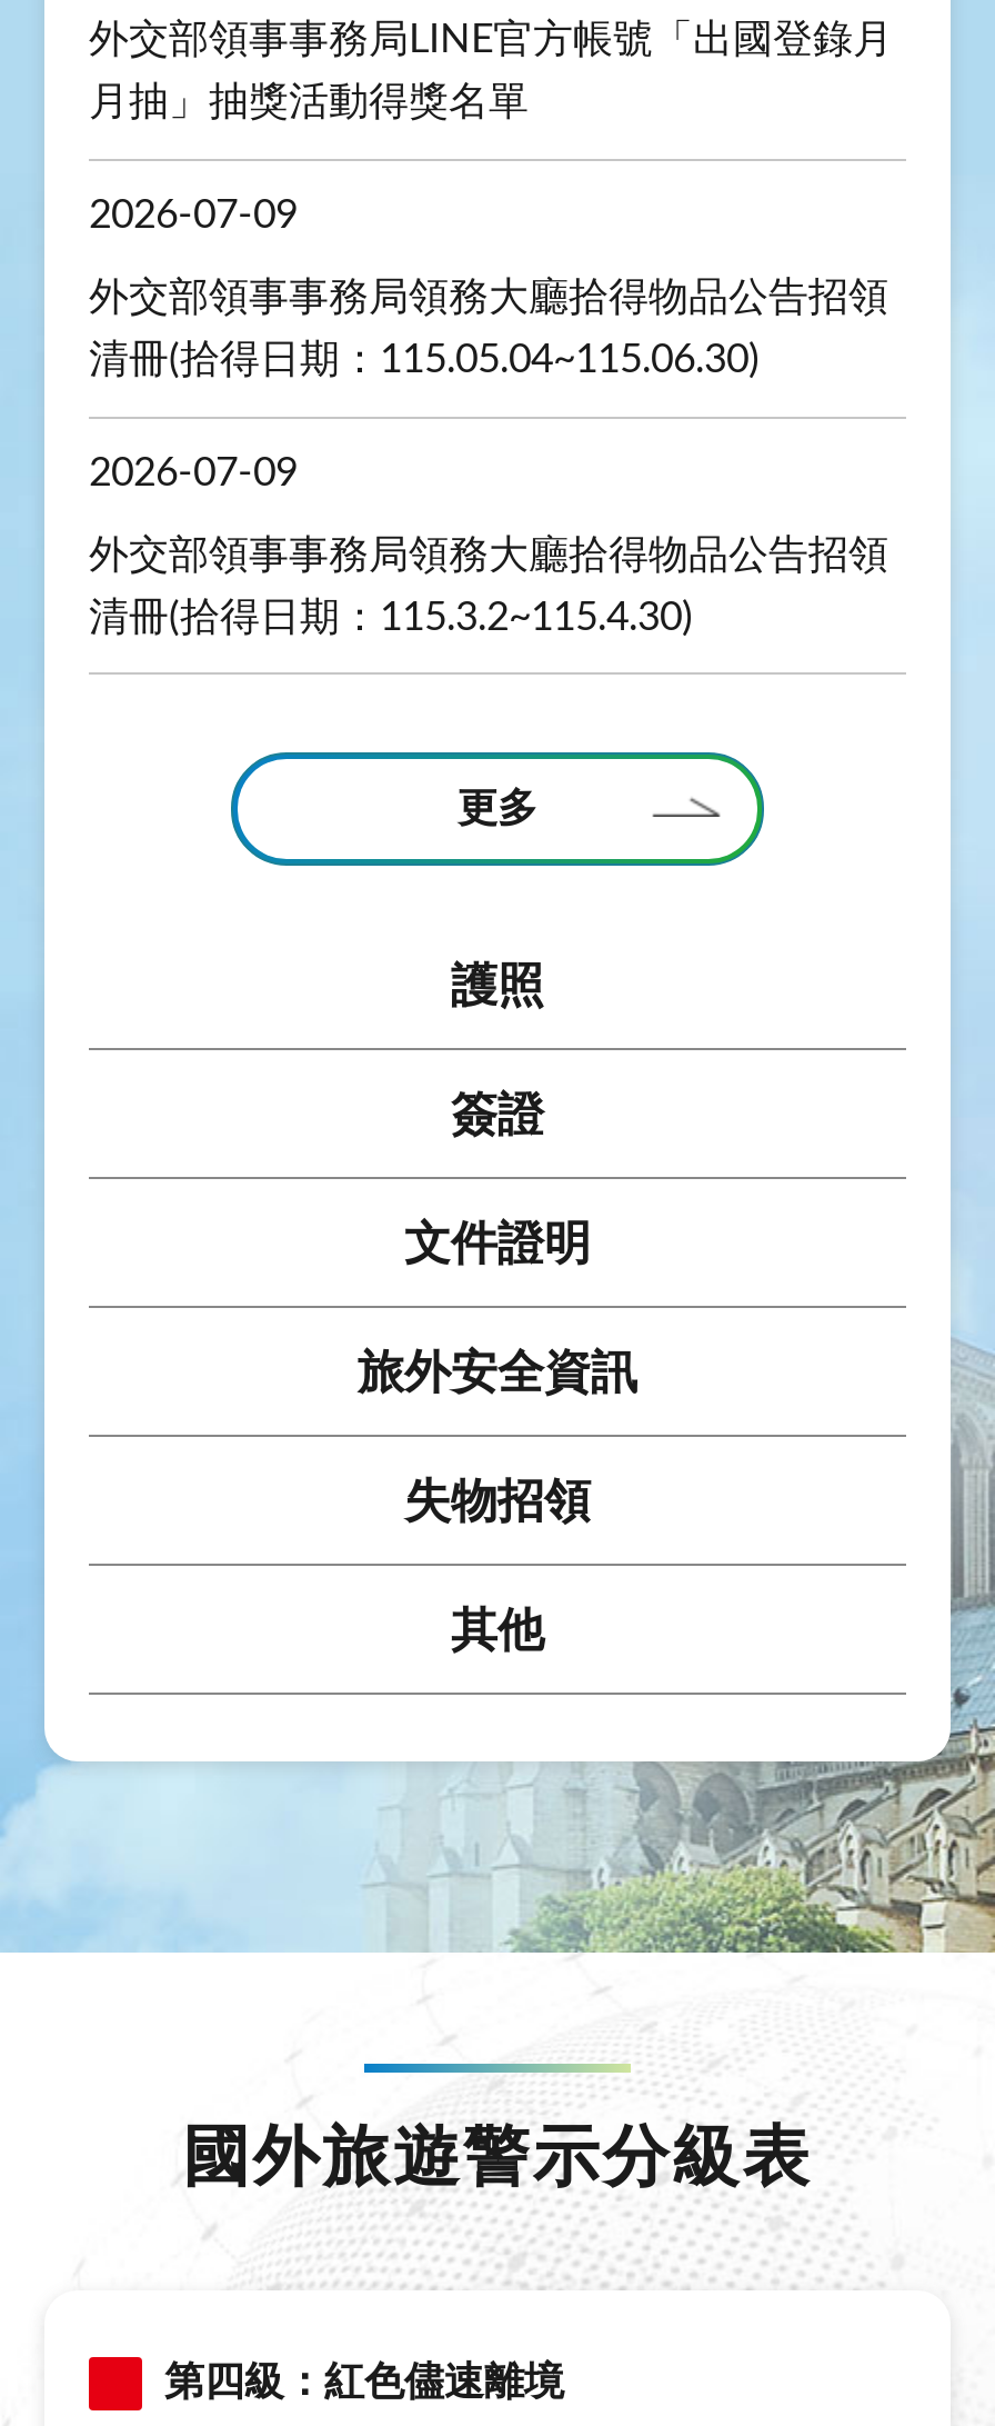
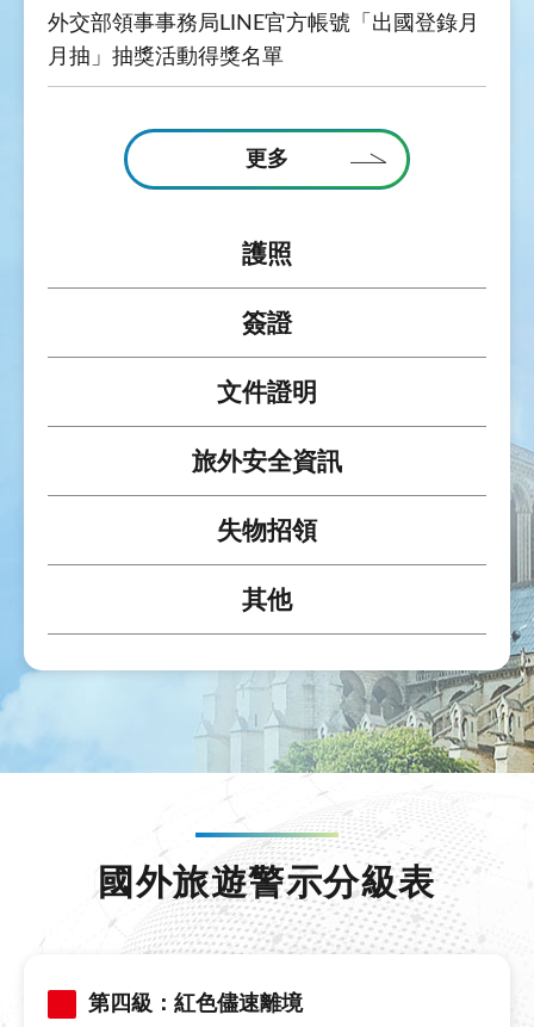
[89,197,888,639] 2026-07-09 | 外交部領事事務局領務大廳拾得物品公告招領 | 清冊(拾得日期：115.05.04~115.06.30) | 2026-07-09 | 外交部領事事務局領務大廳拾得物品公告招領 | 清冊(拾得日期：115.3.2~115.4.30) -> none

